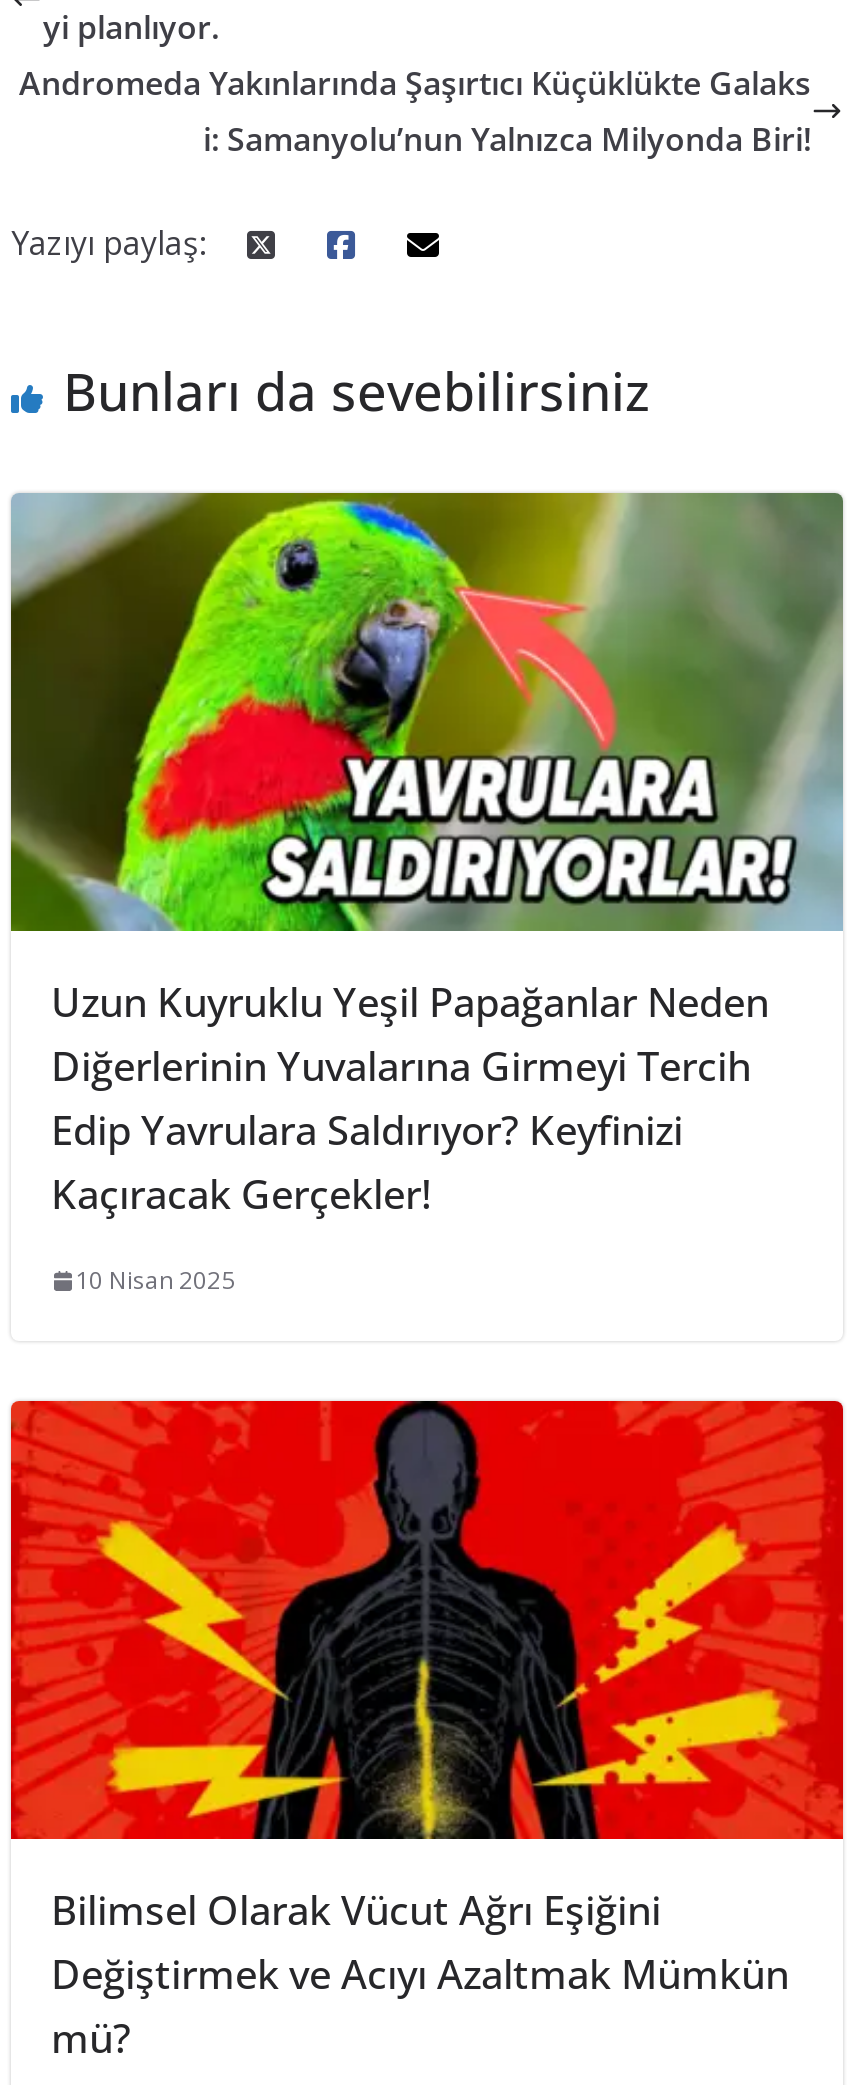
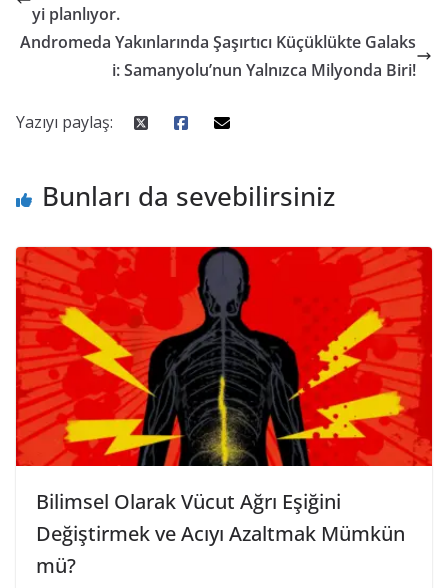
[9,492,845,1297] [image] | Uzun Kuyruklu Yeşil Papağanlar Neden | Diğerlerinin Yuvalarına Girmeyi Tercih | Edip Yavrulara Saldırıyor? Keyfinizi | Kaçıracak Gerçekler! | 10 Nisan 2025 -> none

